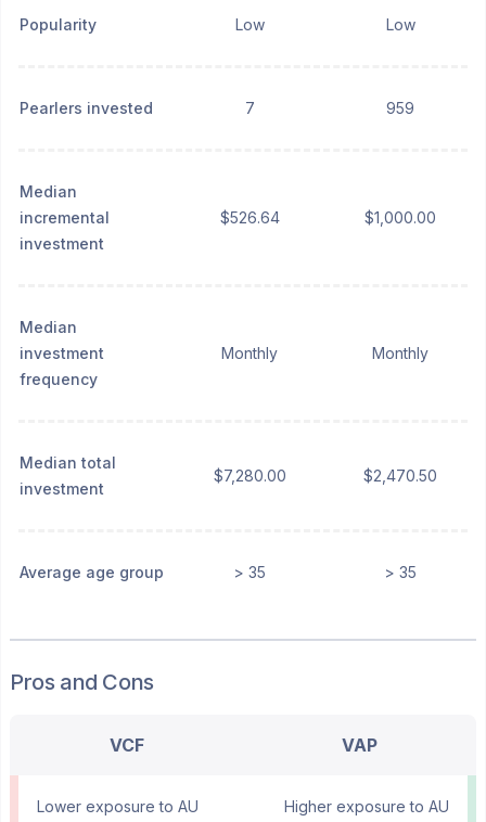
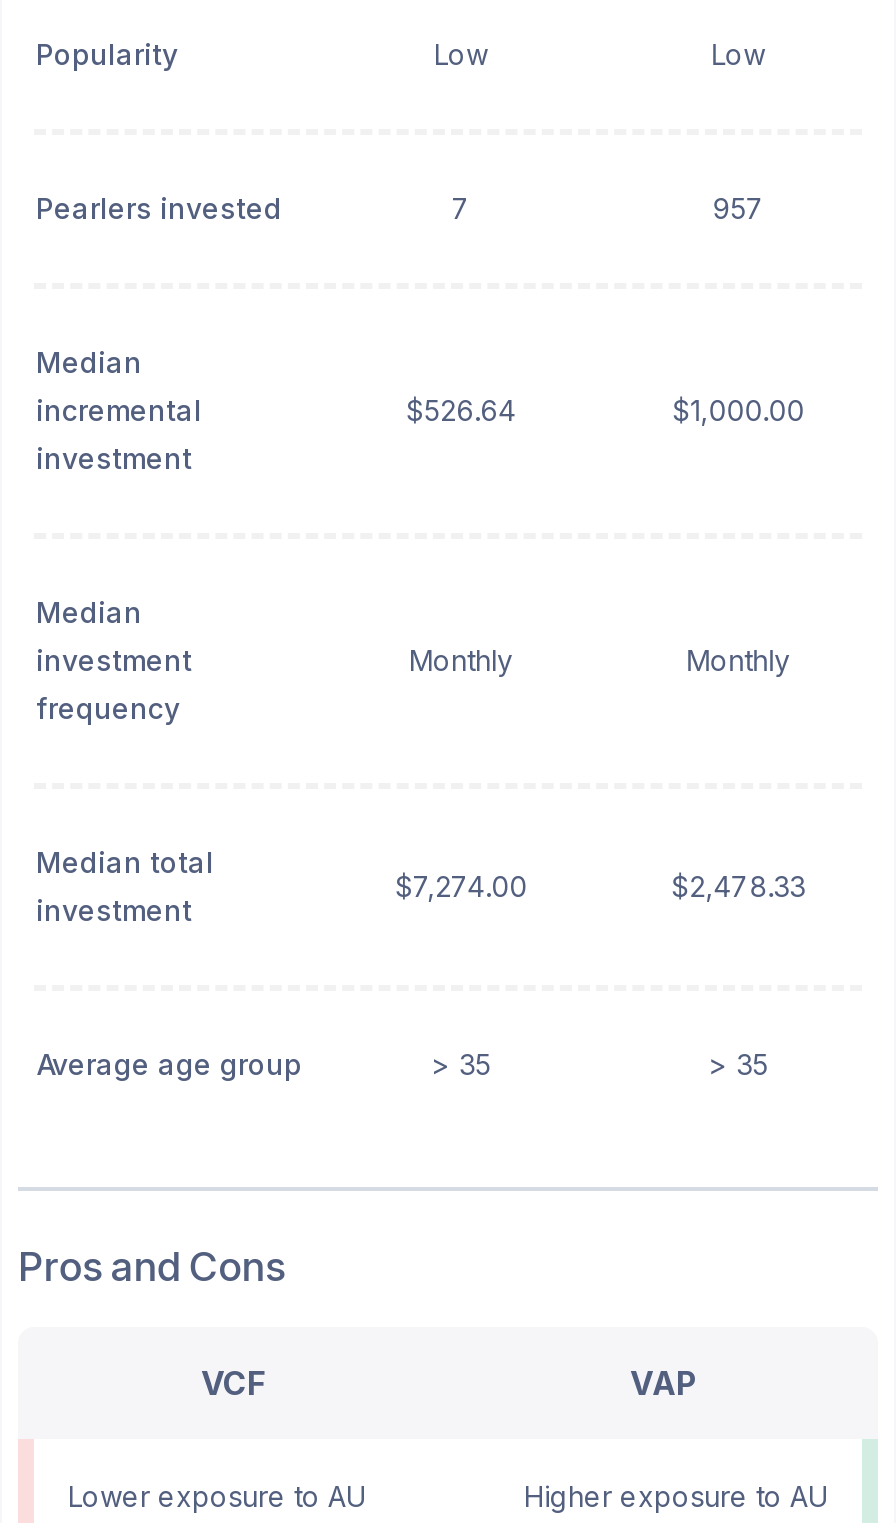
[386,99,415,117] 959 -> [712,191,764,225] 957
[214,466,286,485] $7,280.00 -> [395,869,527,903] $7,274.00
[364,466,437,485] $2,470.50 -> [671,869,805,903] $2,478.33

